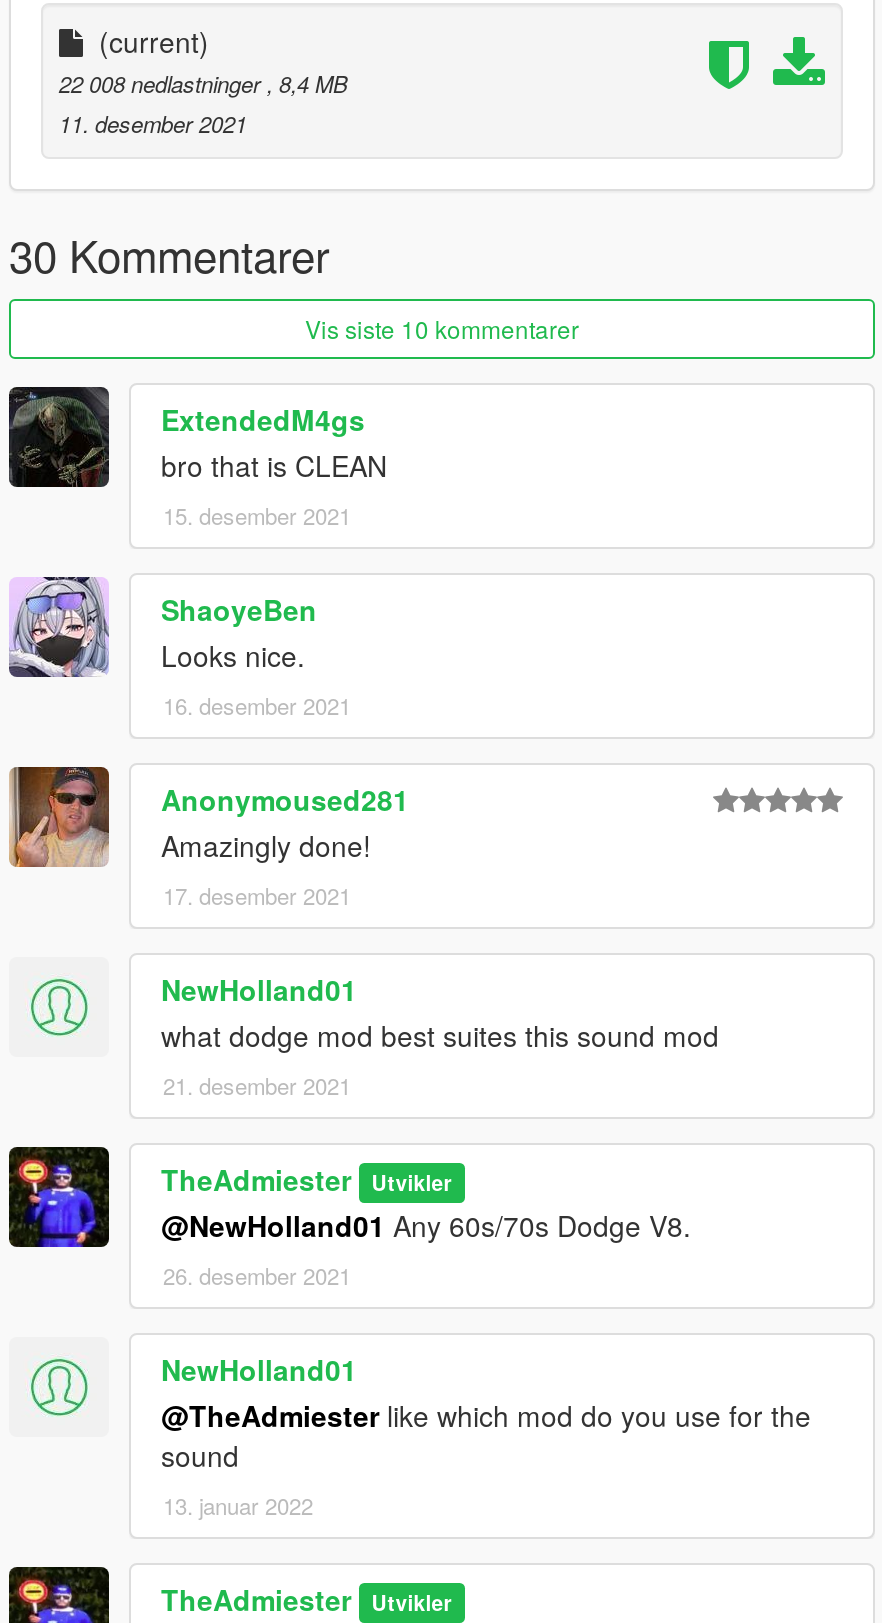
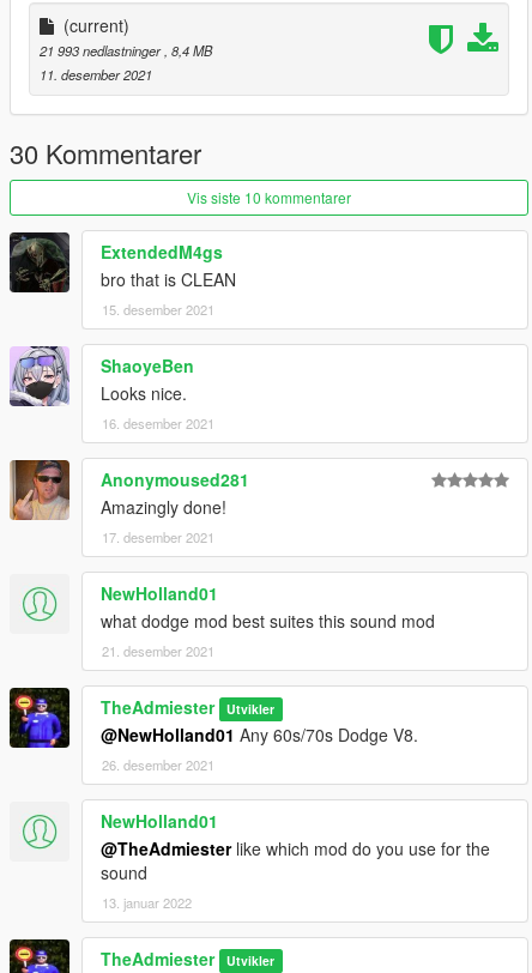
[59,67,347,99] 22 008 nedlastninger, 8,4 MB -> [40,41,212,60] 21 993 nedlastninger, 8,4 MB

